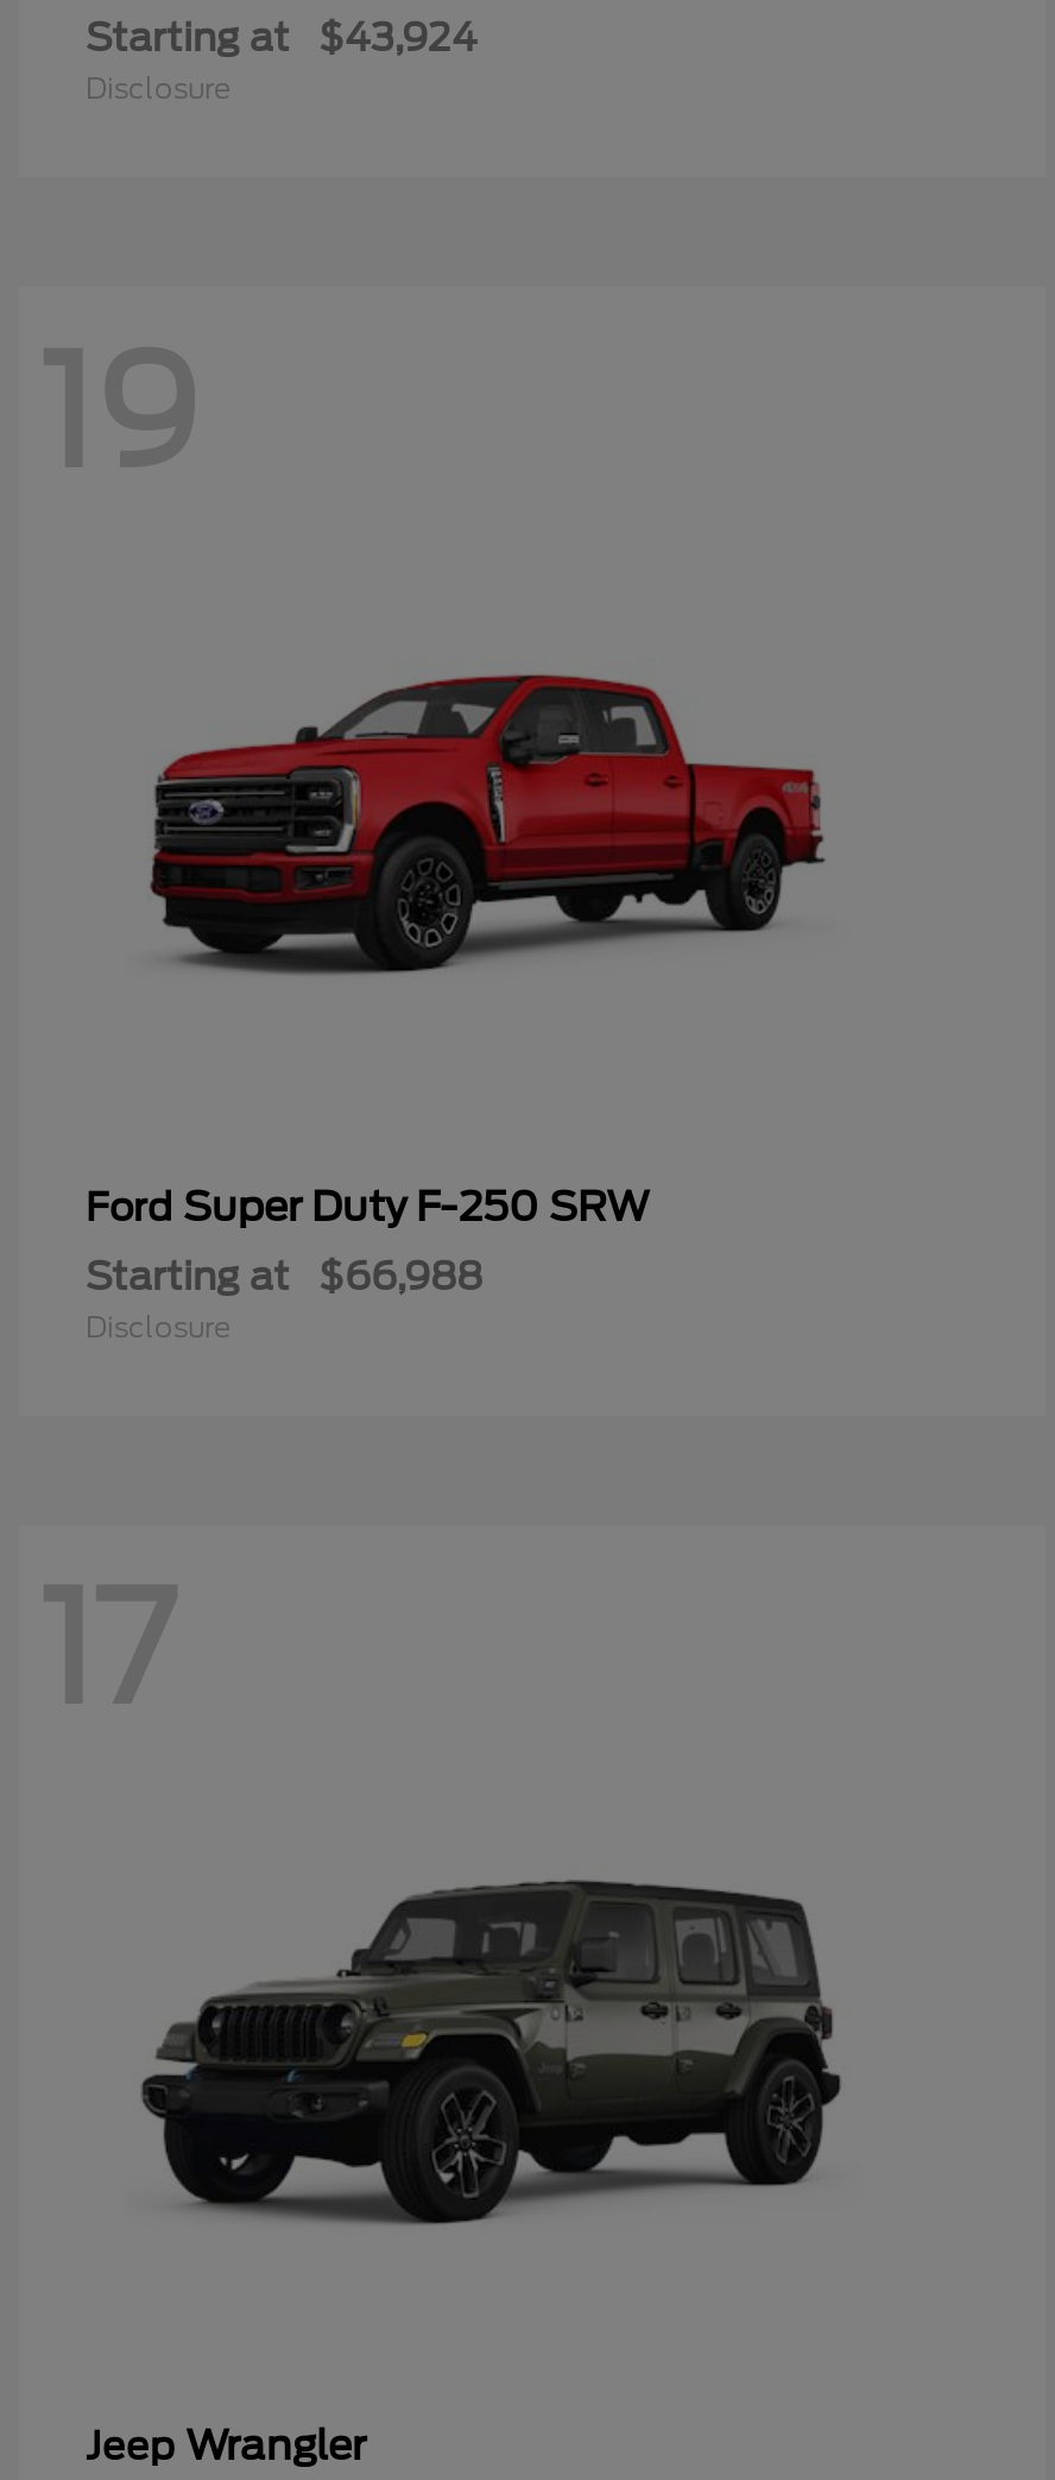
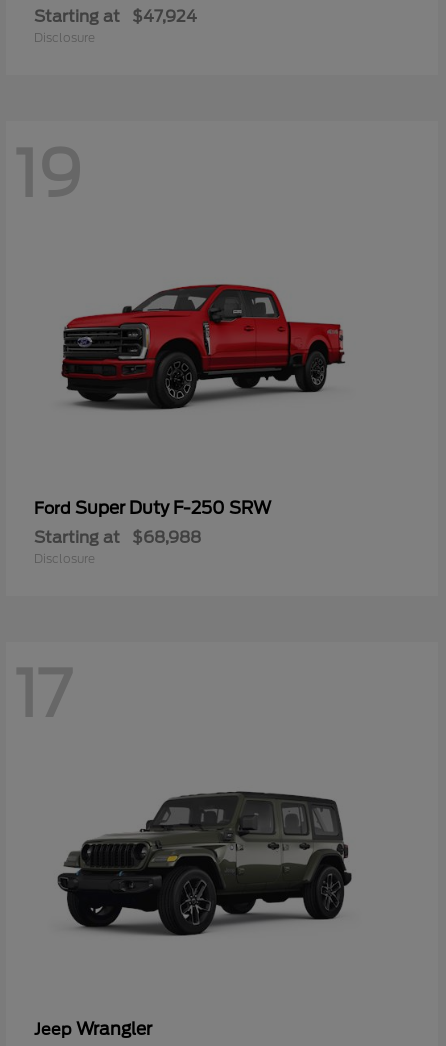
[86,16,478,61] Starting at $43,924 -> [34,7,197,26] Starting at $47,924
[86,1254,482,1299] Starting at $66,988 -> [34,528,201,547] Starting at $68,988

